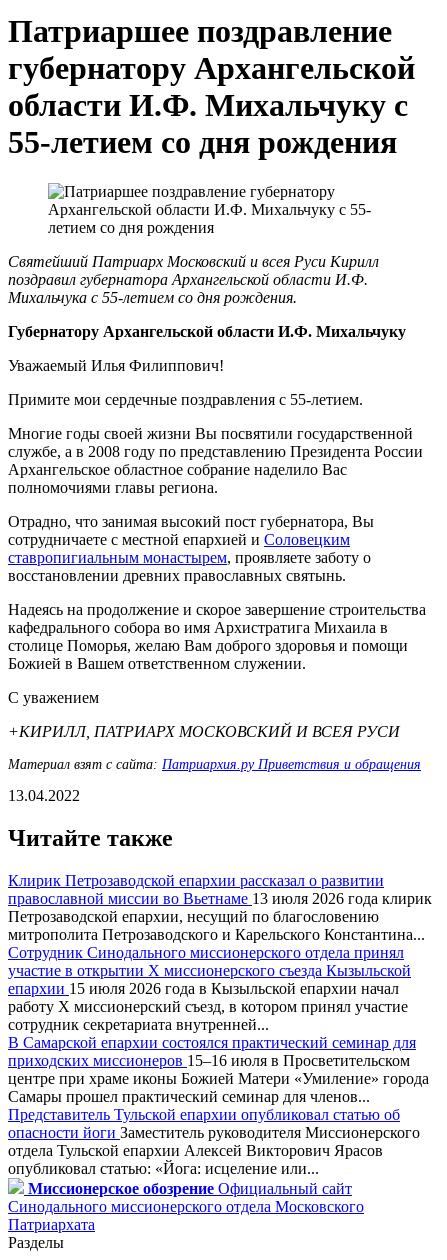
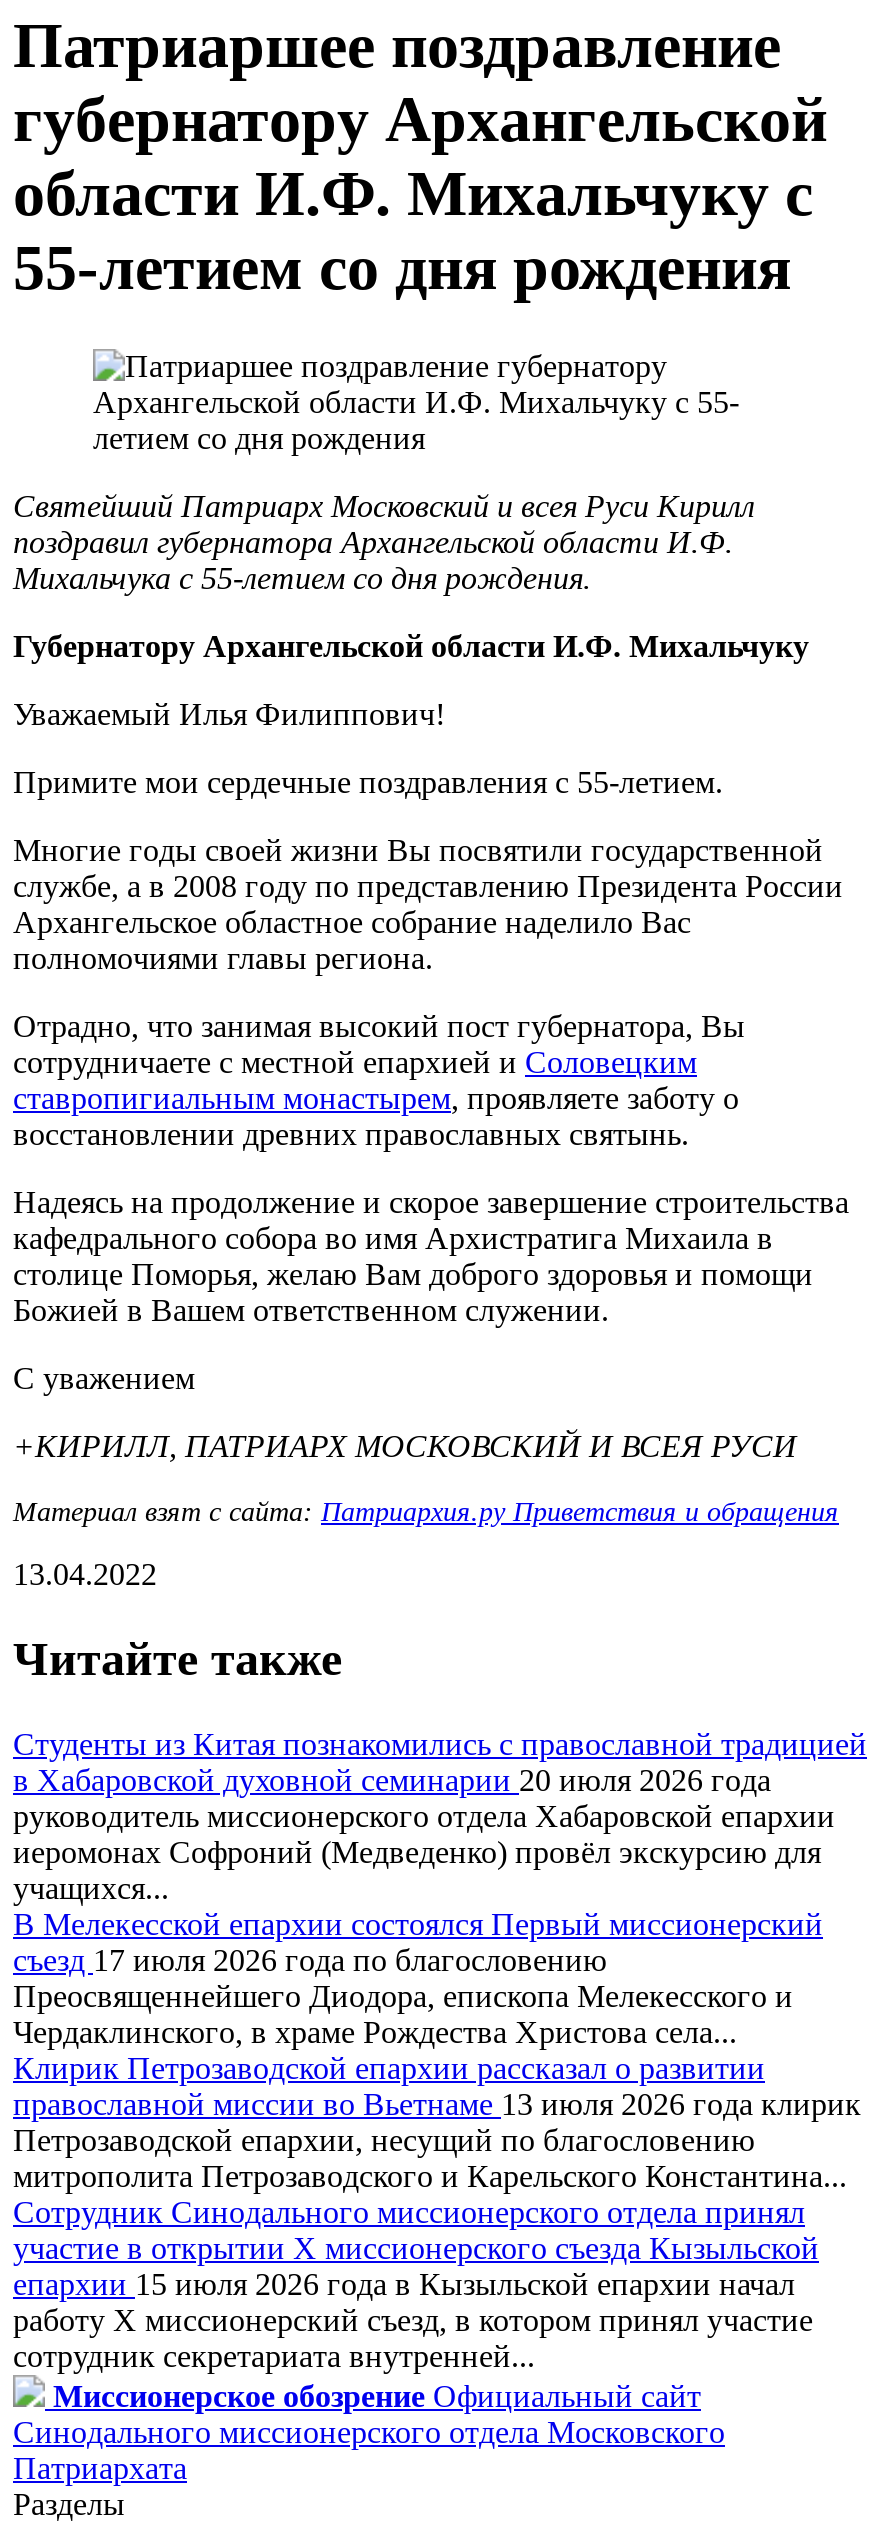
none -> [13,1726,867,2048] Студенты из Китая познакомились с православной традицией | в Хабаровской духовной семинарии 20 июля 2026 года | руководитель миссионерского отдела Хабаровской епархии | иеромонах Софроний (Медведенко) провёл экскурсию для | учащихся... | В Мелекесской епархии состоялся Первый миссионерский | съезд 17 июля 2026 года по благословению | Преосвященнейшего Диодора, епископа Мелекесского и | Чердаклинского, в храме Рождества Христова села...
moved [8,872,432,1033] -> [13,2050,861,2372]: Клирик Петрозаводской епархии рассказал о развитии | православной миссии во Вьетнаме 13 июля 2026 года клирик | Петрозаводской епархии, несущий по благословению | ... | работу X миссионерский съезд, в котором принял участие | сотрудник секретариата внутренней...
[8,1034,429,1177] В Самарской епархии состоялся практический семинар для | приходских миссионеров 15–16 июля в Просветительском | центре при храме иконы Божией Матери «Умиление» города | Самары прошел практический семинар для членов... | Представитель Тульской епархии опубликовал статью об | опасности йоги Заместитель руководителя Миссионерского | отдела Тульской епархии Алексей Викторович Ярасов | опубликовал статью: «Йога: исцеление или... -> none

